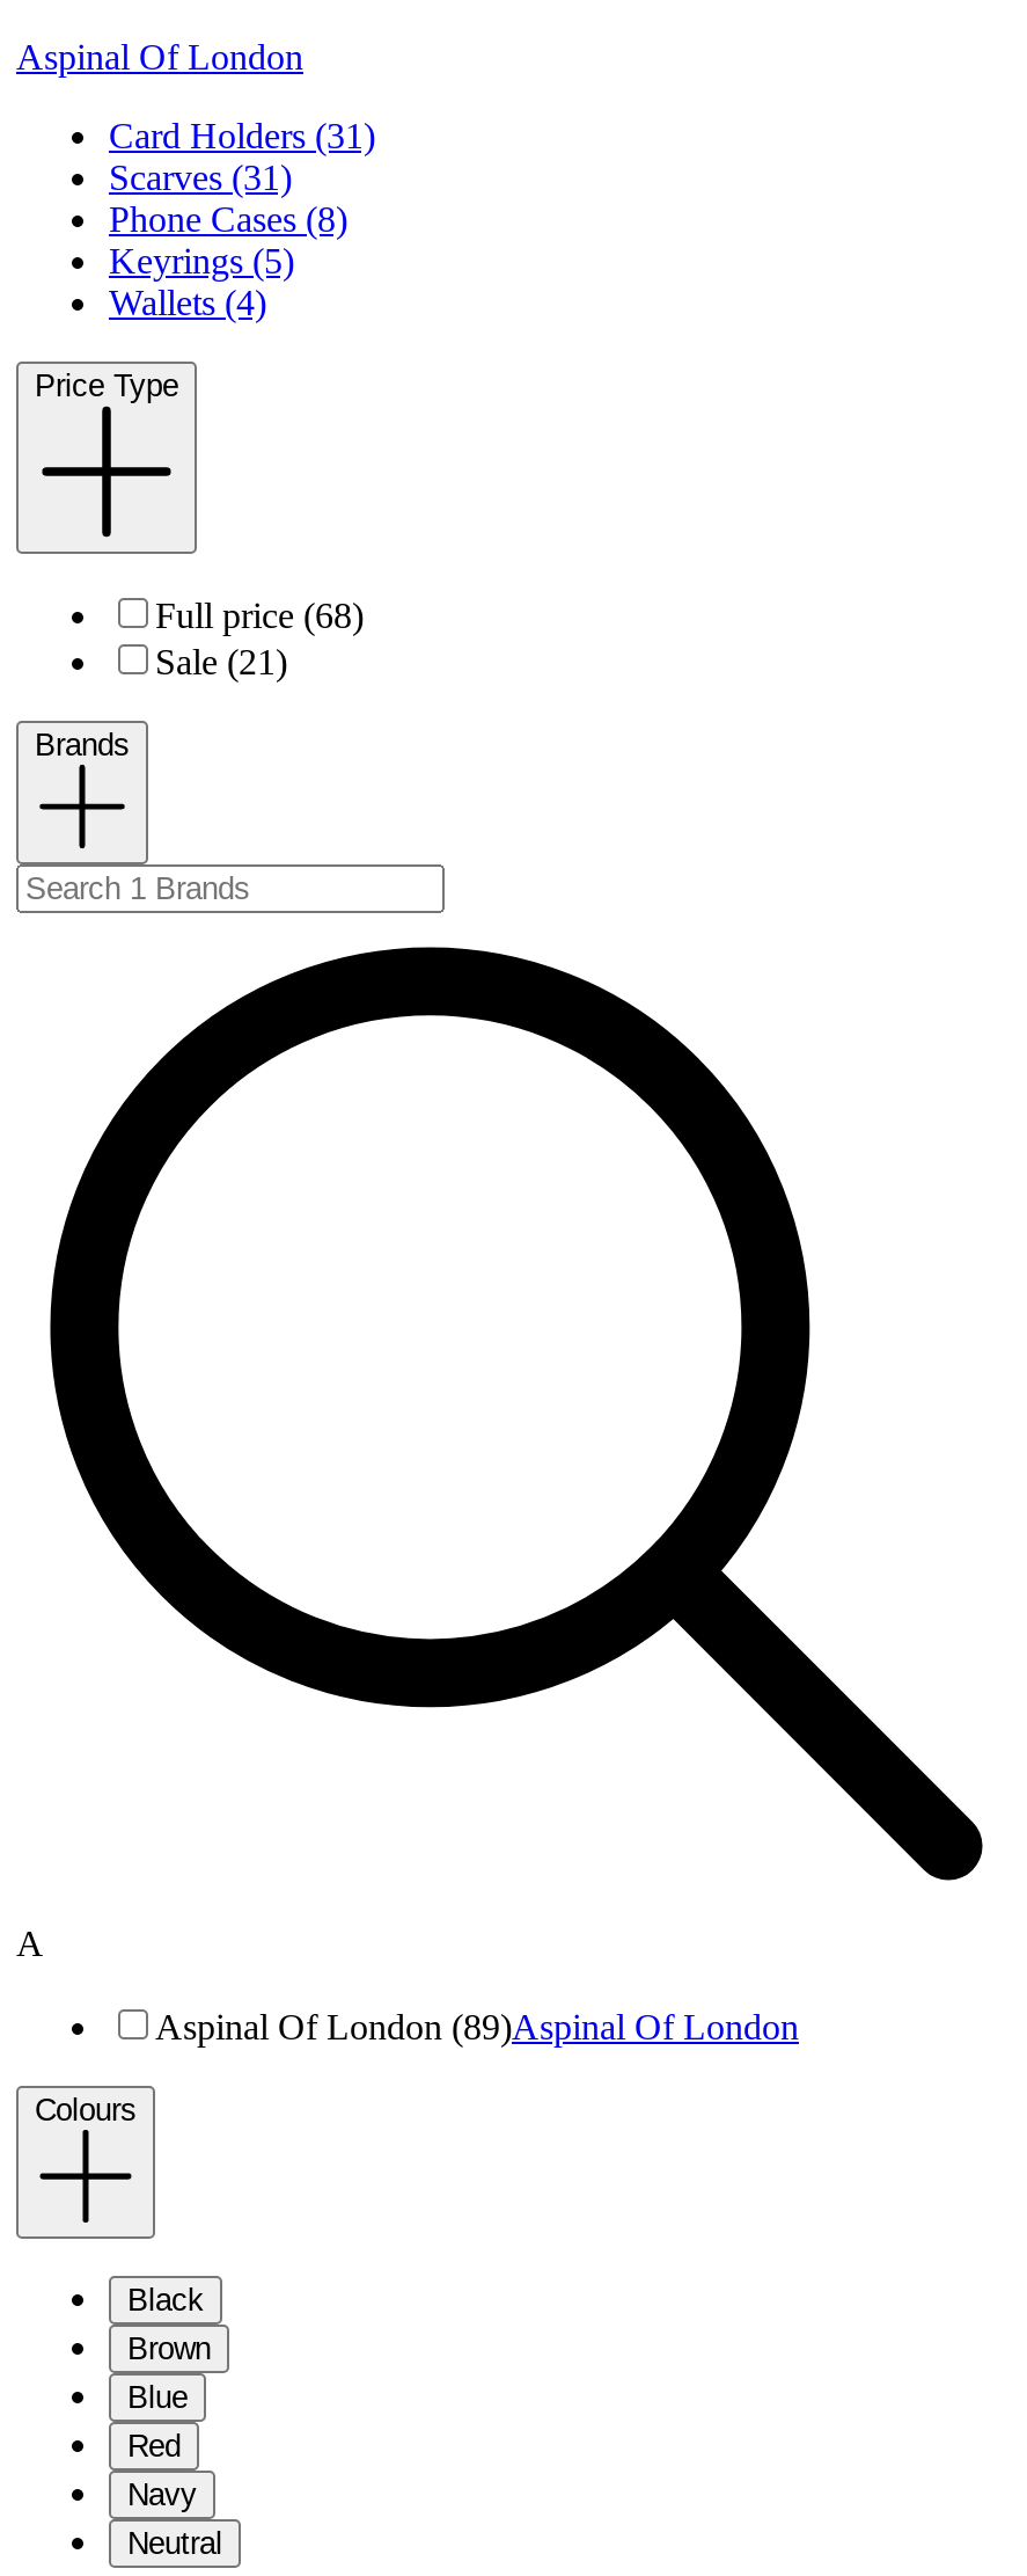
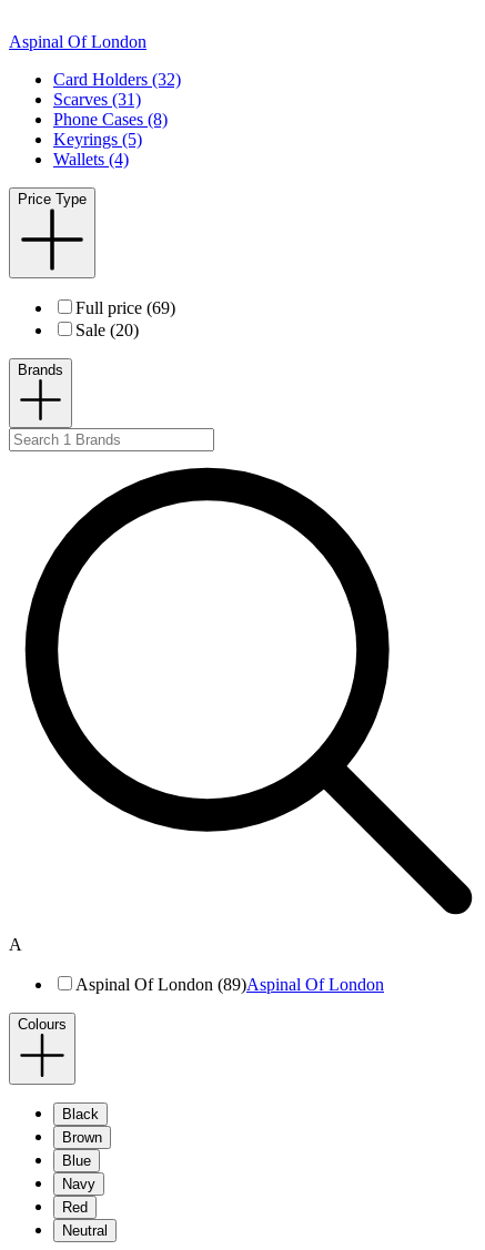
[109,117,375,156] Card Holders (31) -> [53,70,181,89] Card Holders (32)
[155,595,364,635] Full price (68) -> [75,299,175,318] Full price (69)
[155,642,287,681] Sale (21) -> [75,321,139,340] Sale (20)
moved [127,2428,181,2463] -> [62,1199,88,1216]: Red
moved [127,2477,197,2512] -> [62,1176,95,1193]: Navy

